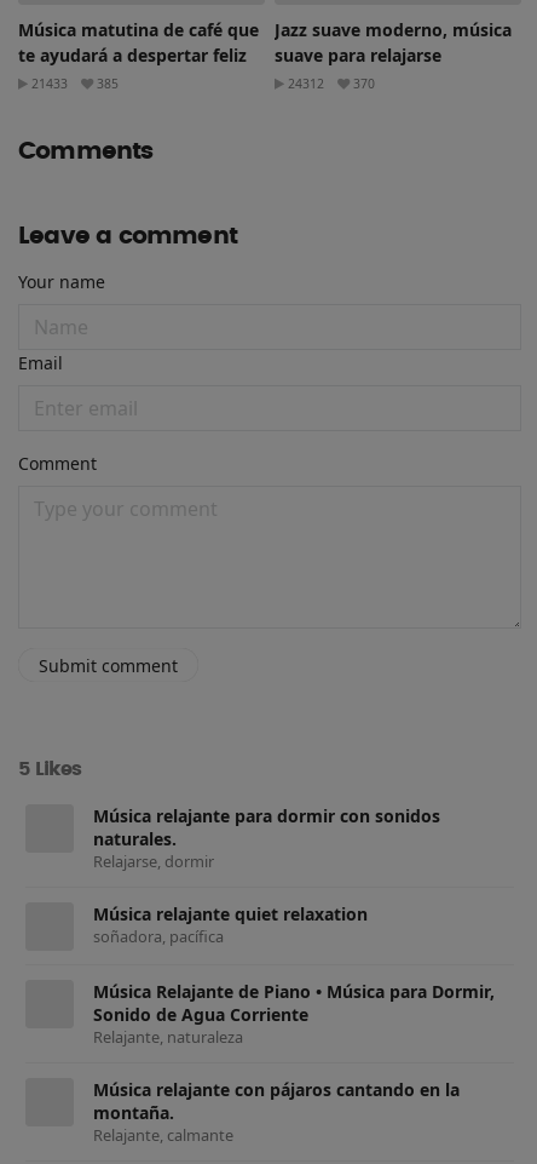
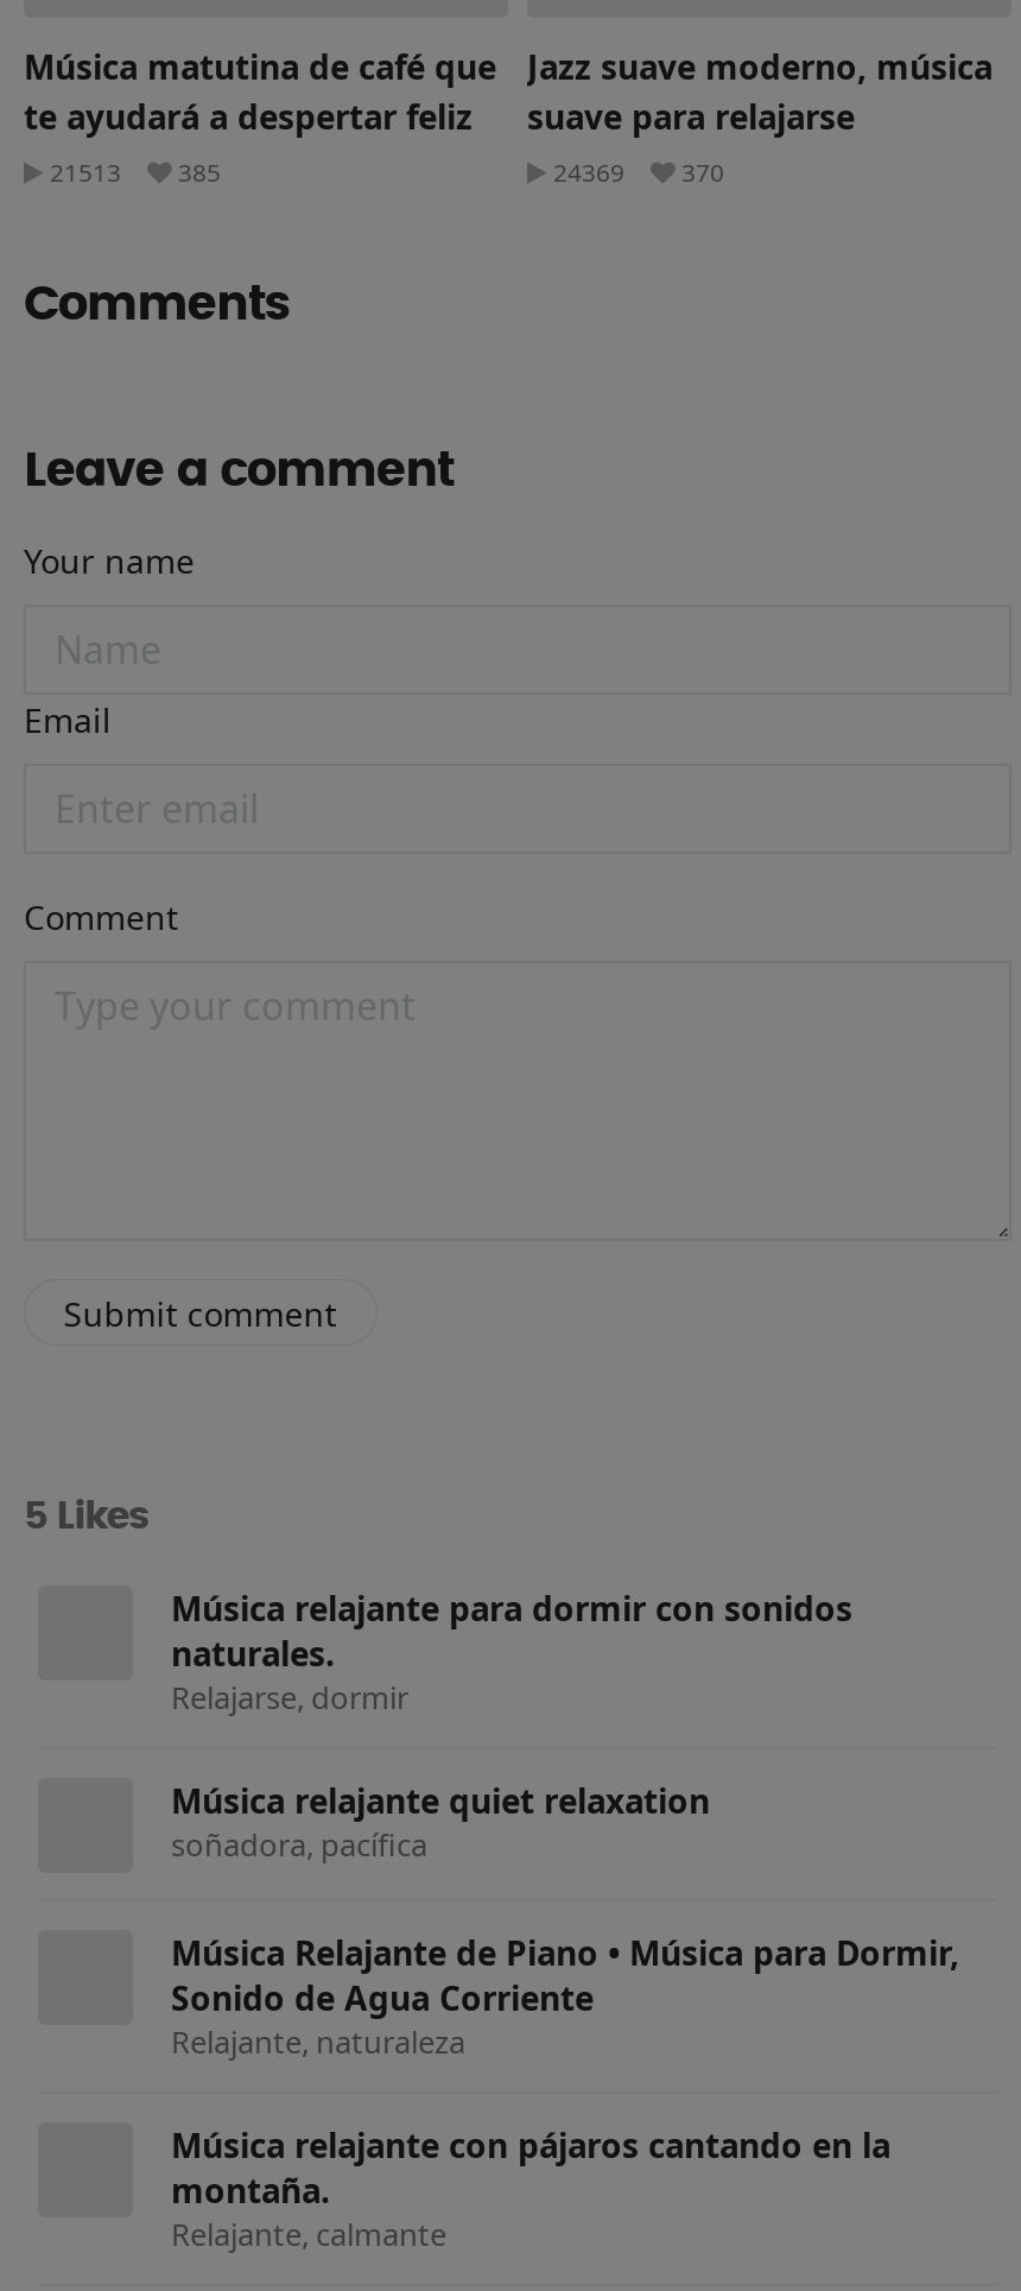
[28,75,119,92] 21433 385 -> [43,156,221,189] 21513 385
[284,75,375,92] 24312 370 -> [546,156,724,189] 24369 370

